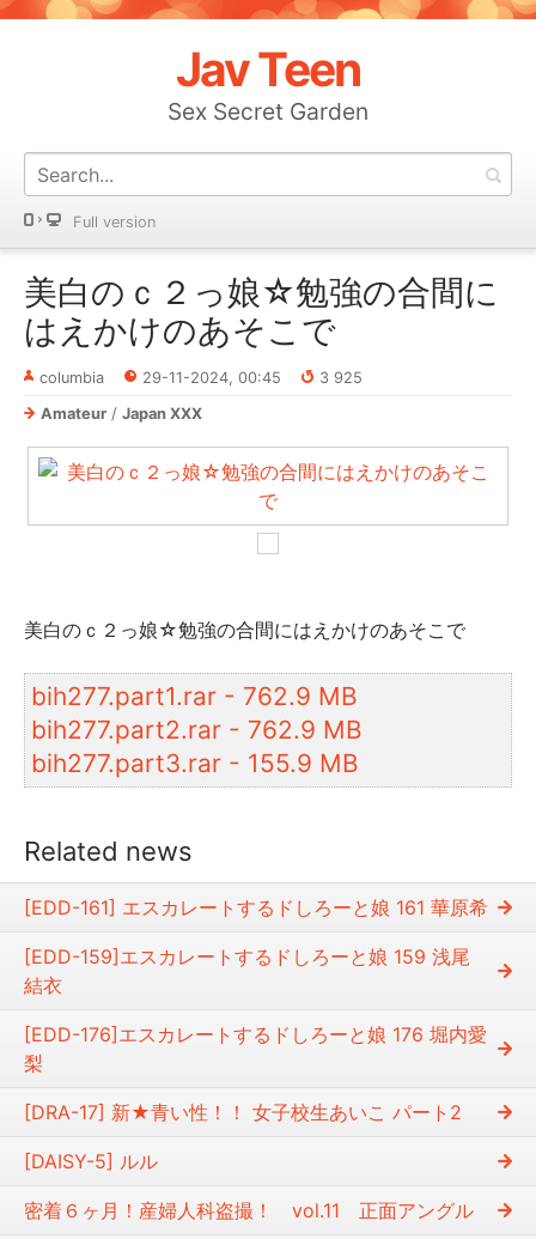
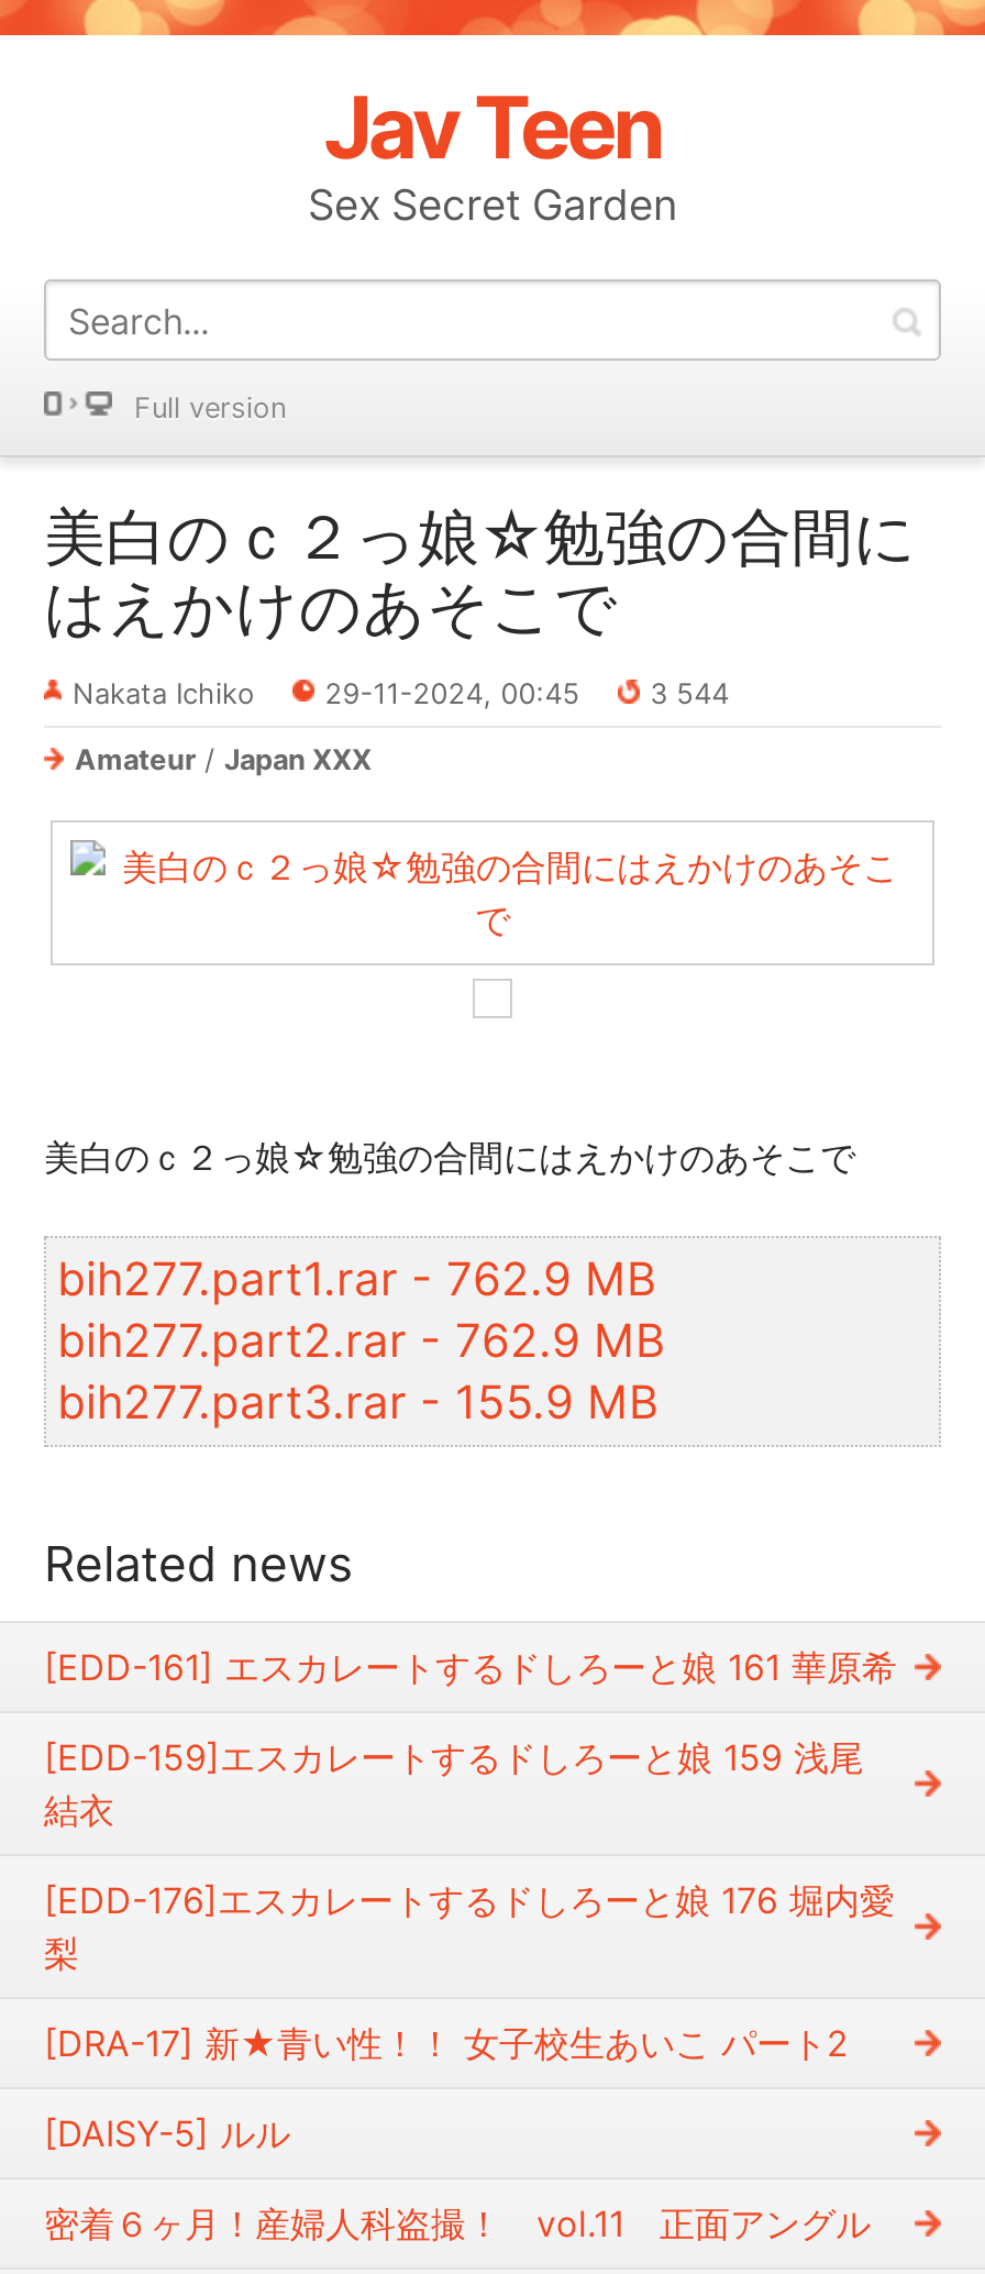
[39,369,104,387] columbia -> [73,677,255,710] Nakata Ichiko
[319,369,362,387] 3 925 -> [650,677,729,710] 3 544

